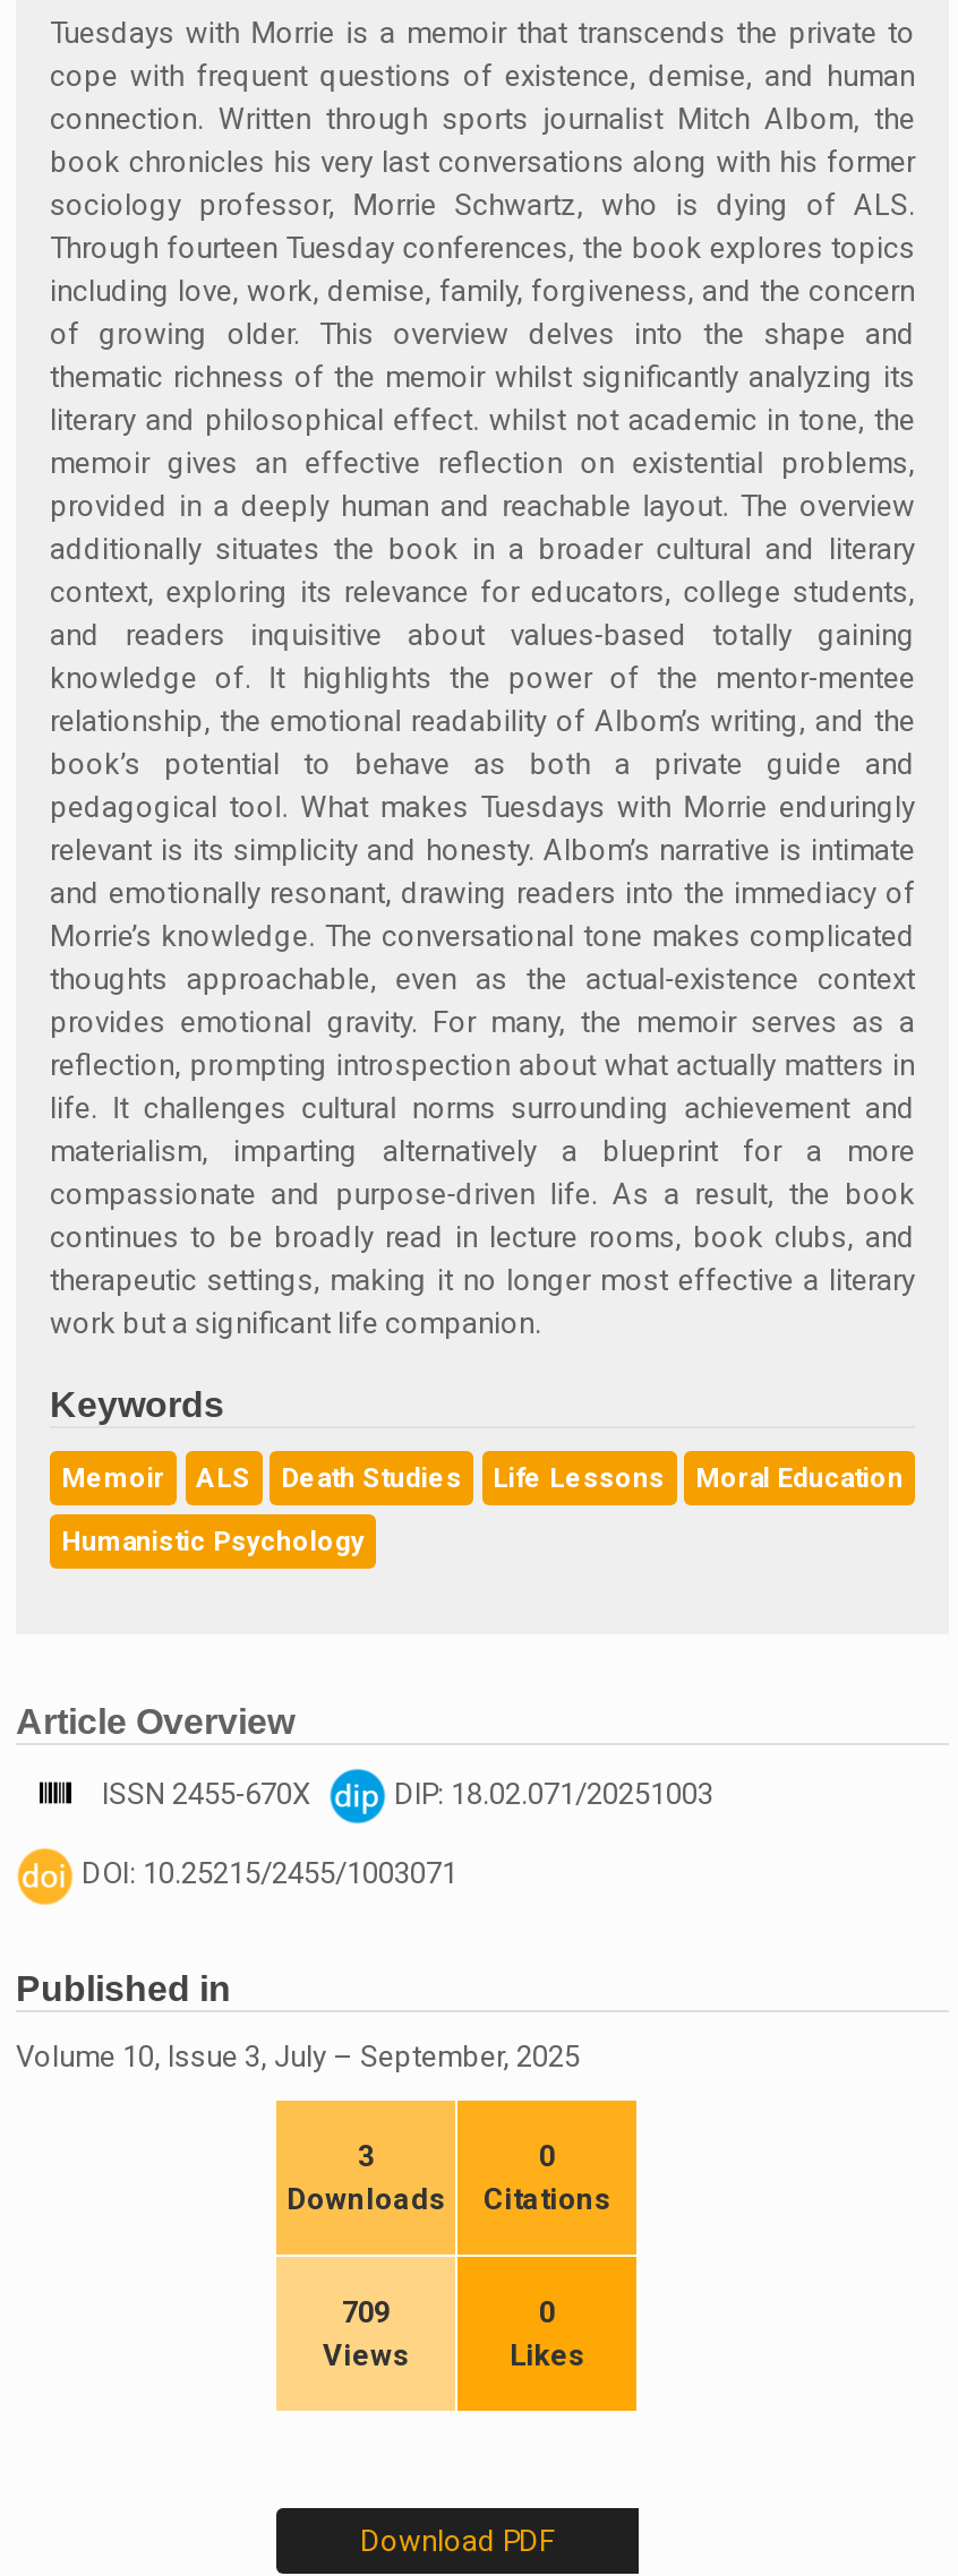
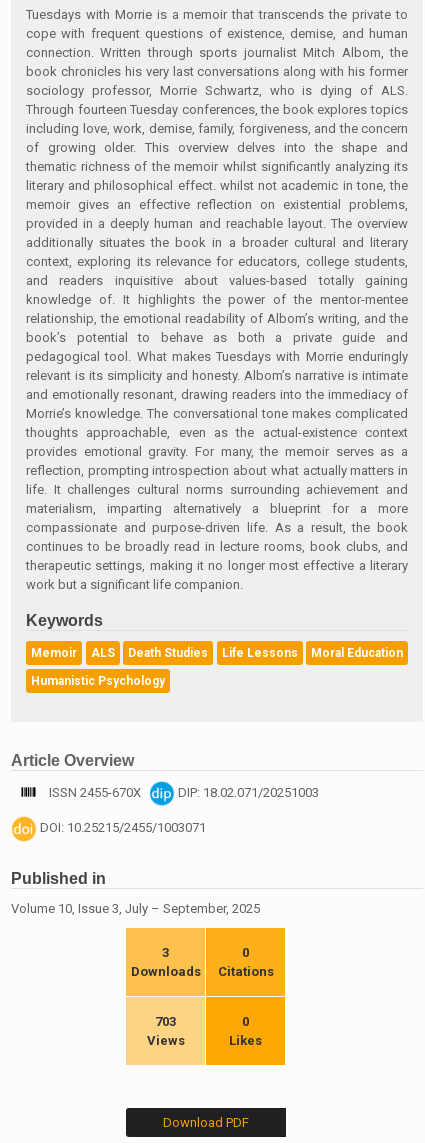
[342,2294,390,2328] 709 -> [155,1013,176,1028] 703

